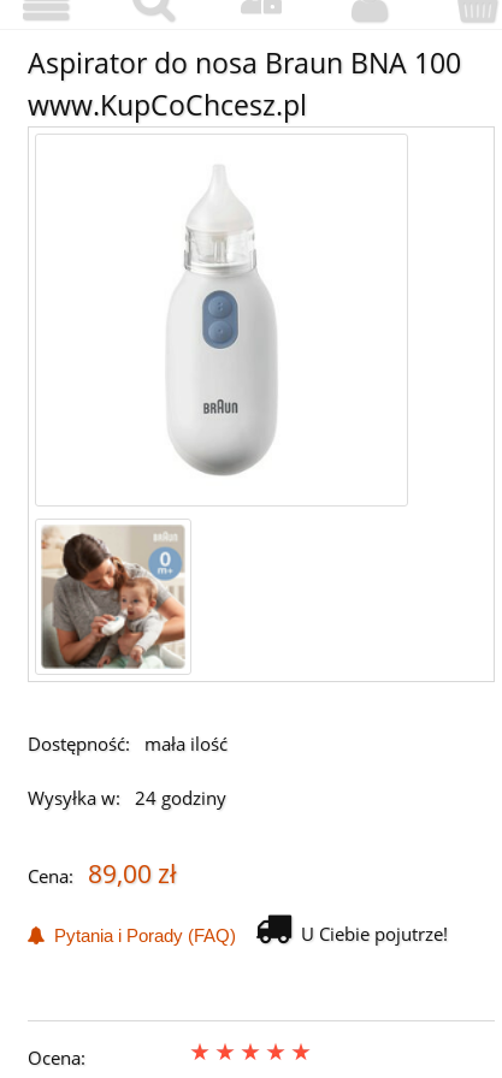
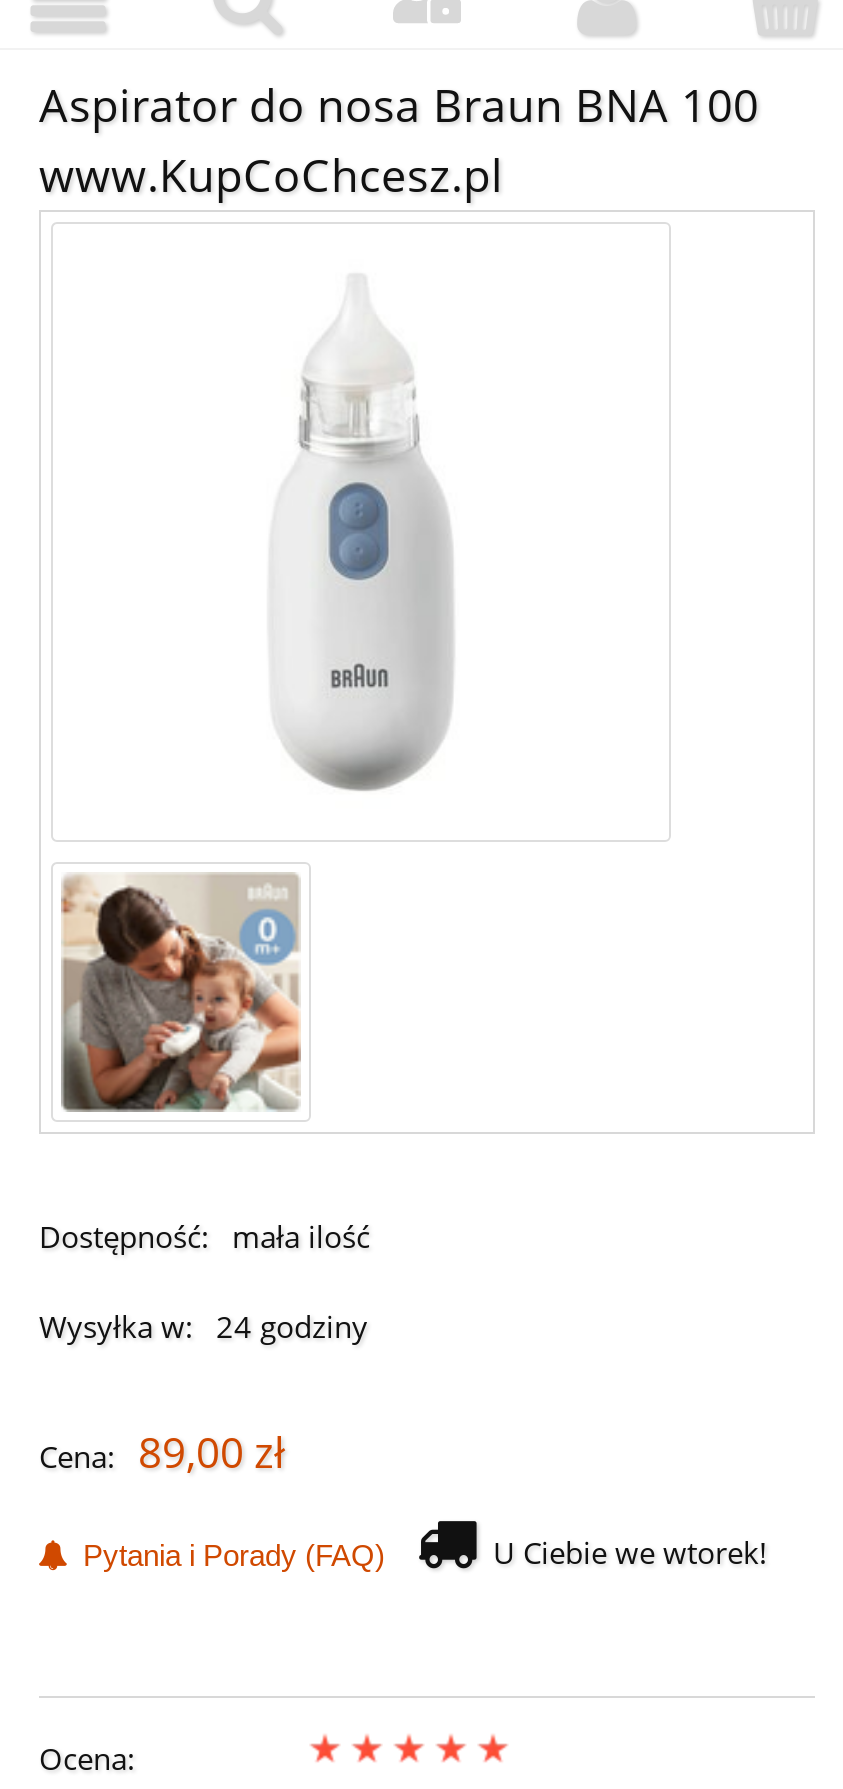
[291,921,448,945] U Ciebie pojutrze! -> [477,1531,767,1571] U Ciebie we wtorek!

